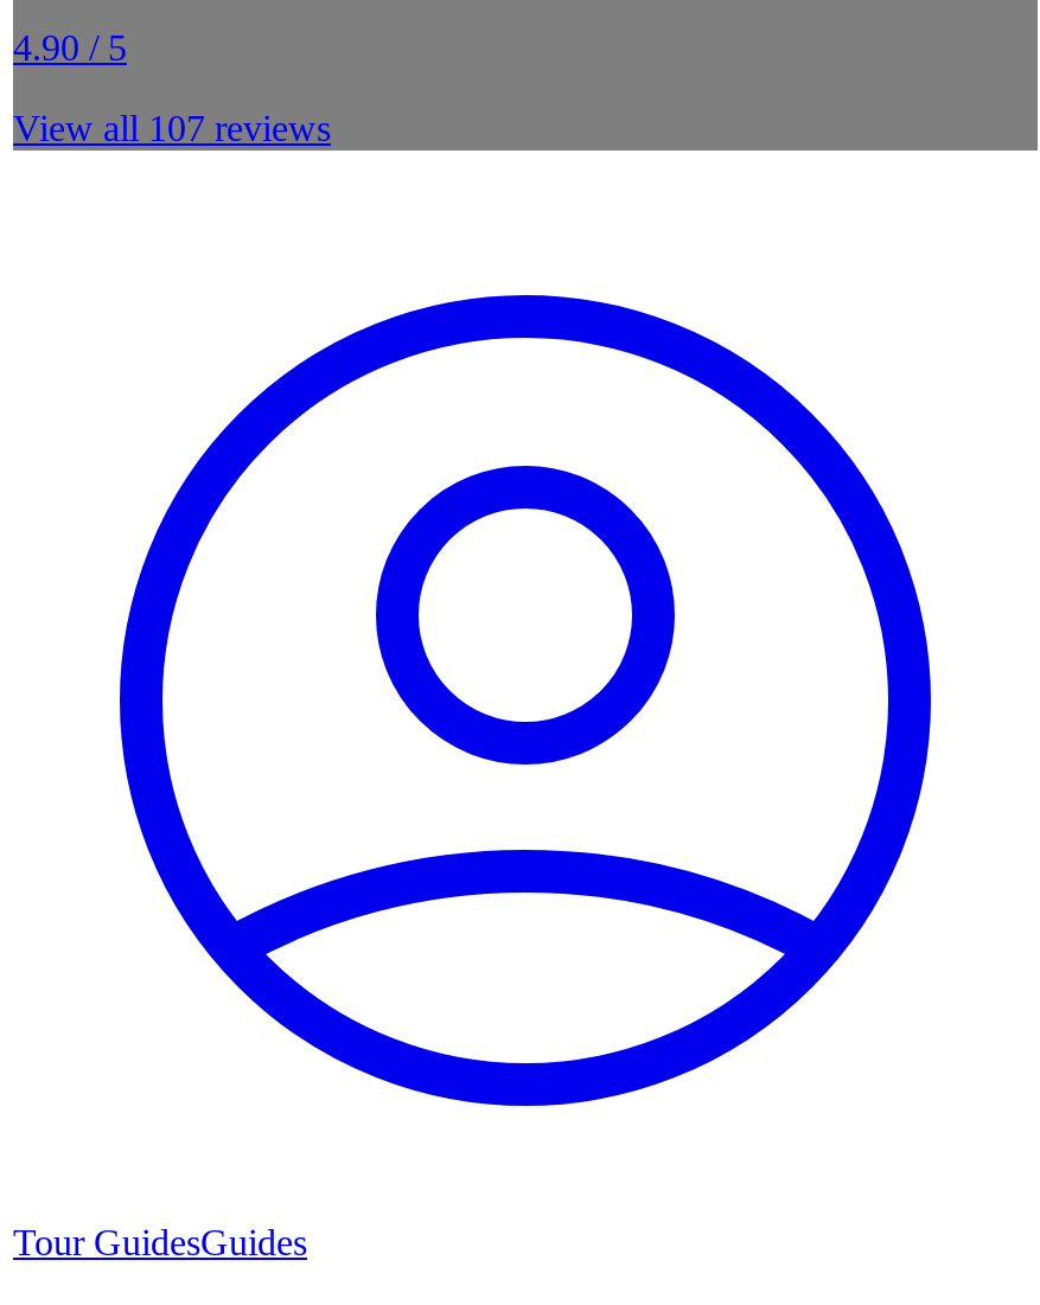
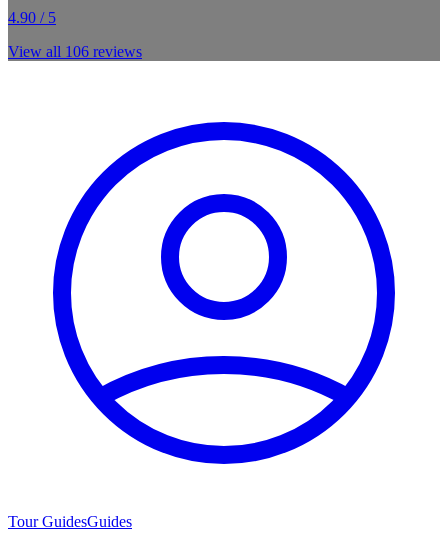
[13,109,331,149] View all 107 reviews -> [8,43,142,60] View all 106 reviews

